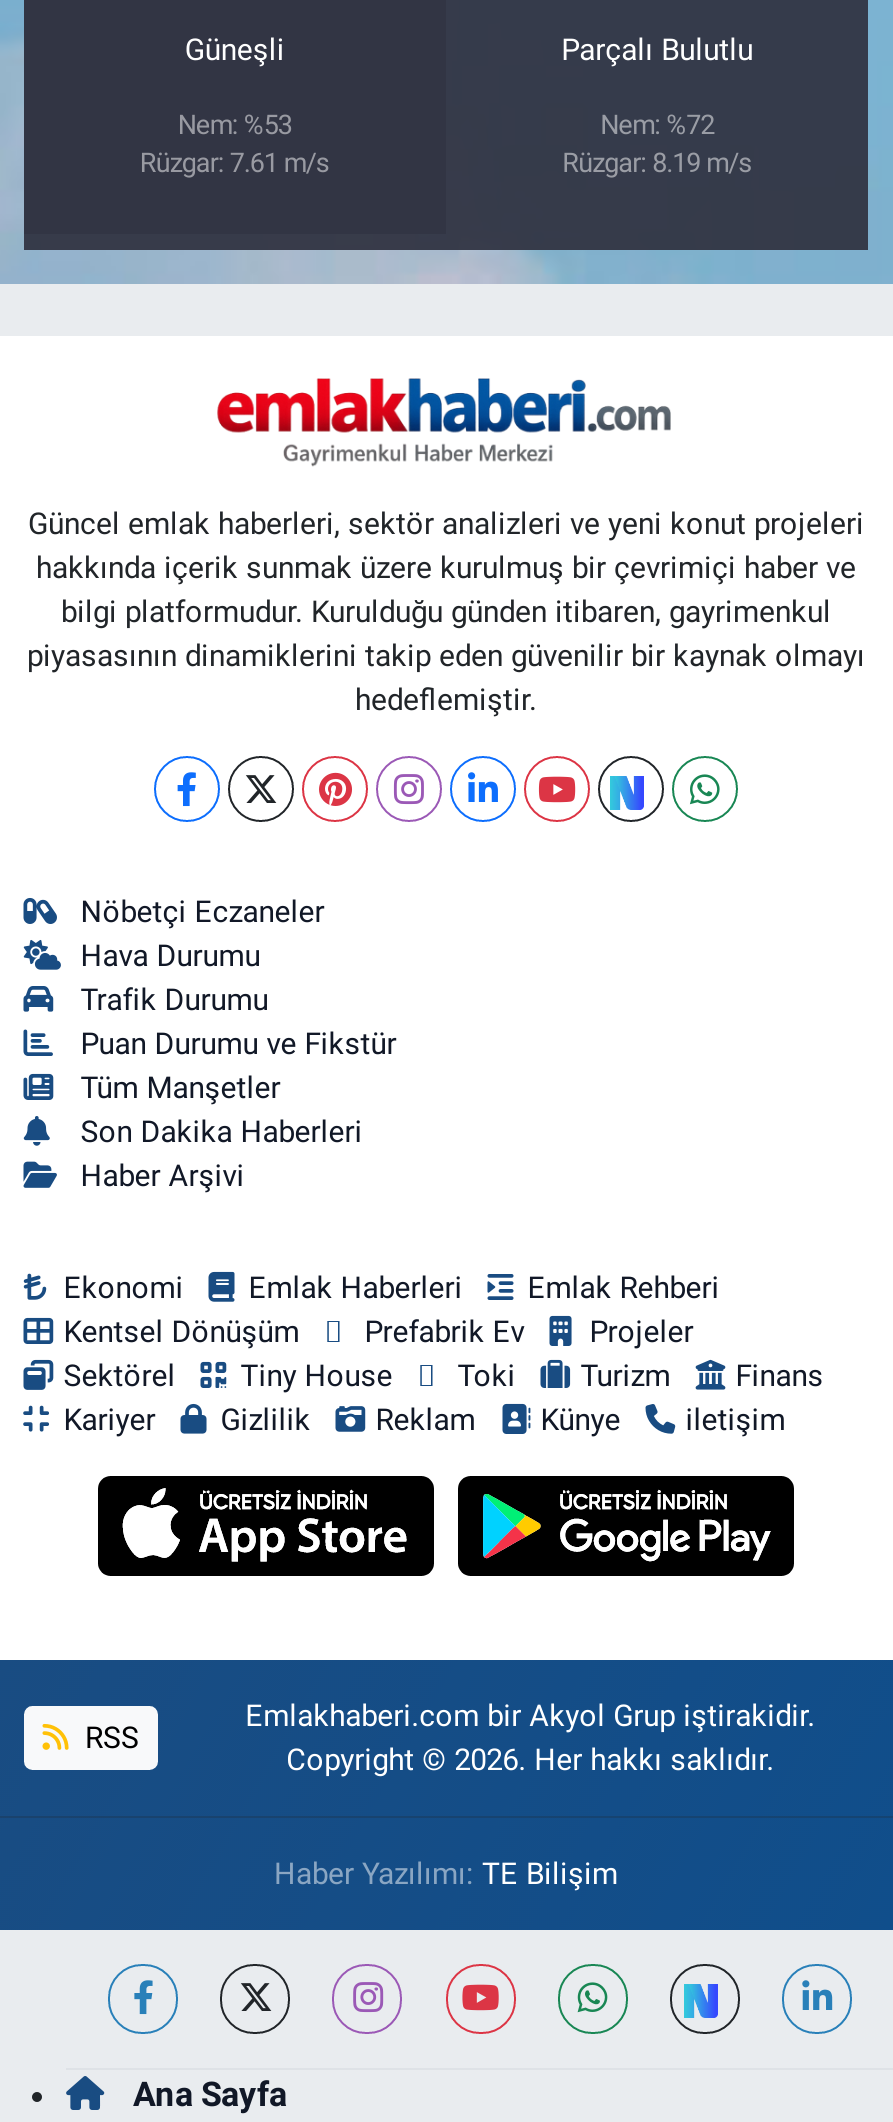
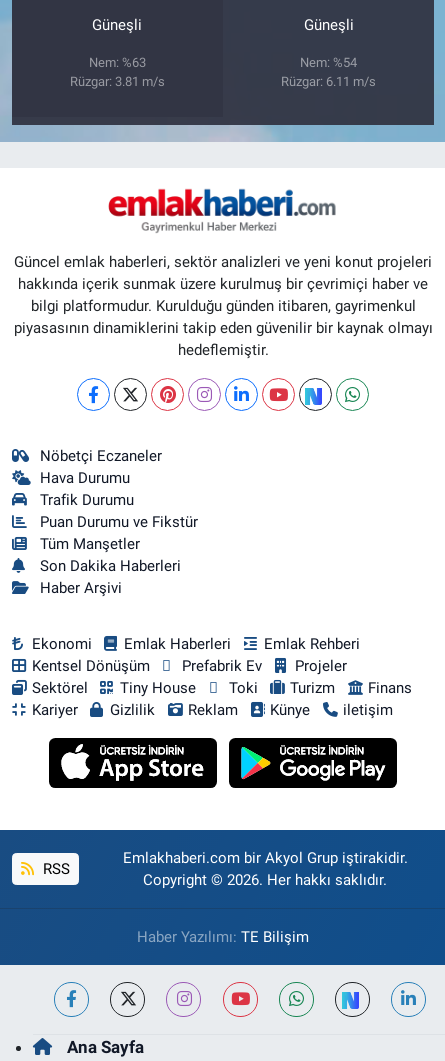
[561,33,753,69] Parçalı Bulutlu -> [304,16,354,34] Güneşli
[140,111,330,179] Nem: %53 | Rüzgar: 7.61 m/s -> [70,55,165,89] Nem: %63 | Rüzgar: 3.81 m/s
[562,111,752,179] Nem: %72 | Rüzgar: 8.19 m/s -> [281,55,376,89] Nem: %54 | Rüzgar: 6.11 m/s

